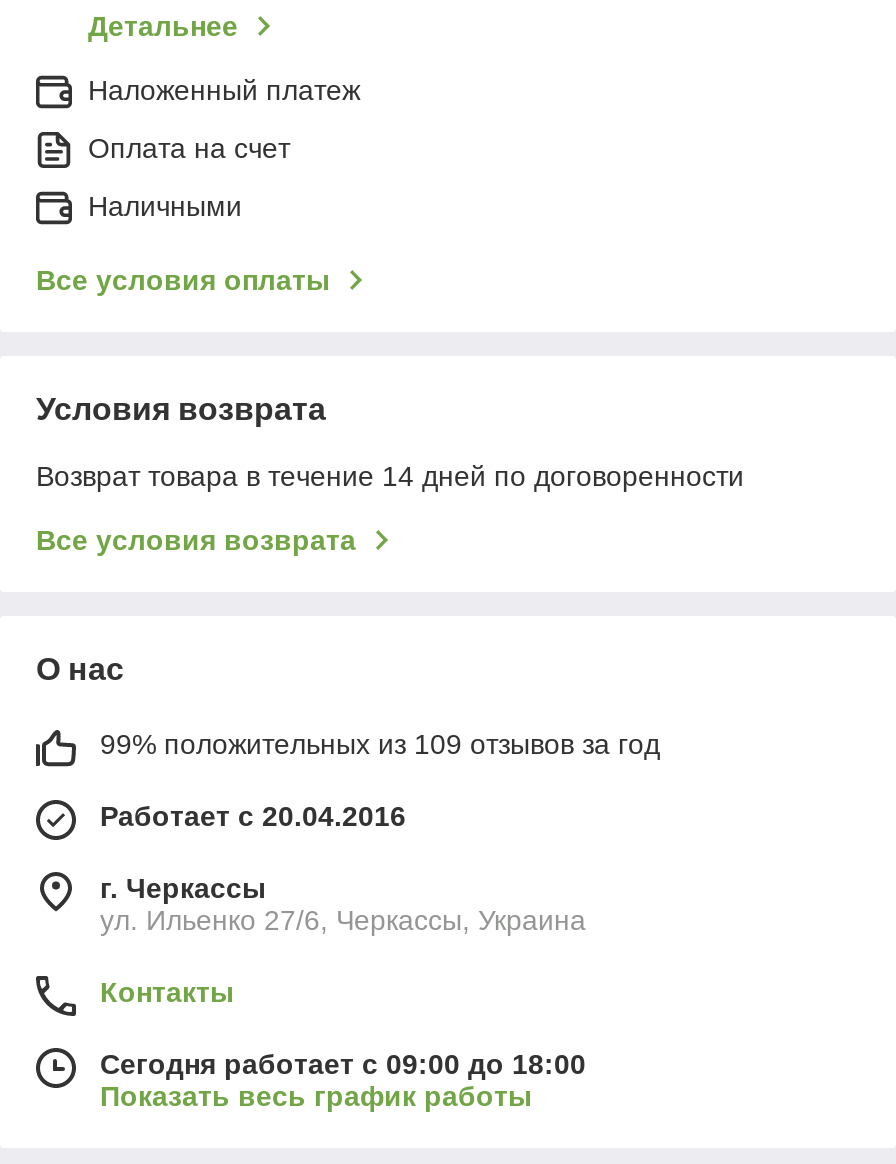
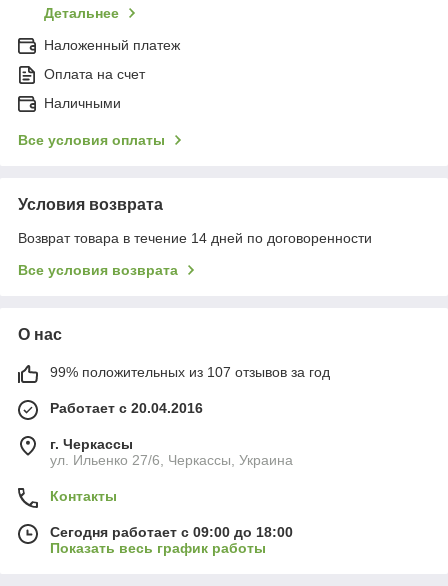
[100,728,660,760] 99% положительных из 109 отзывов за год -> [50,364,330,380] 99% положительных из 107 отзывов за год

